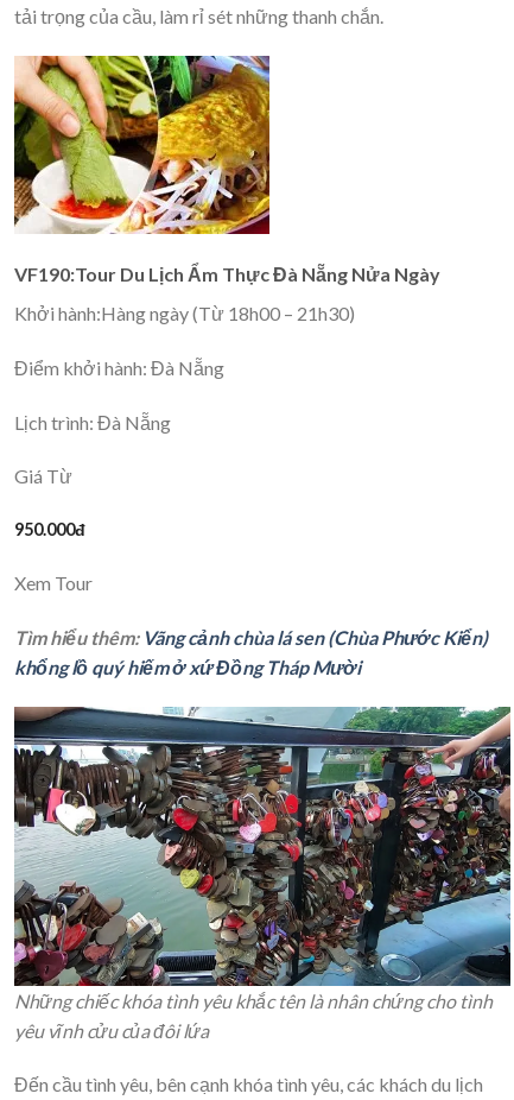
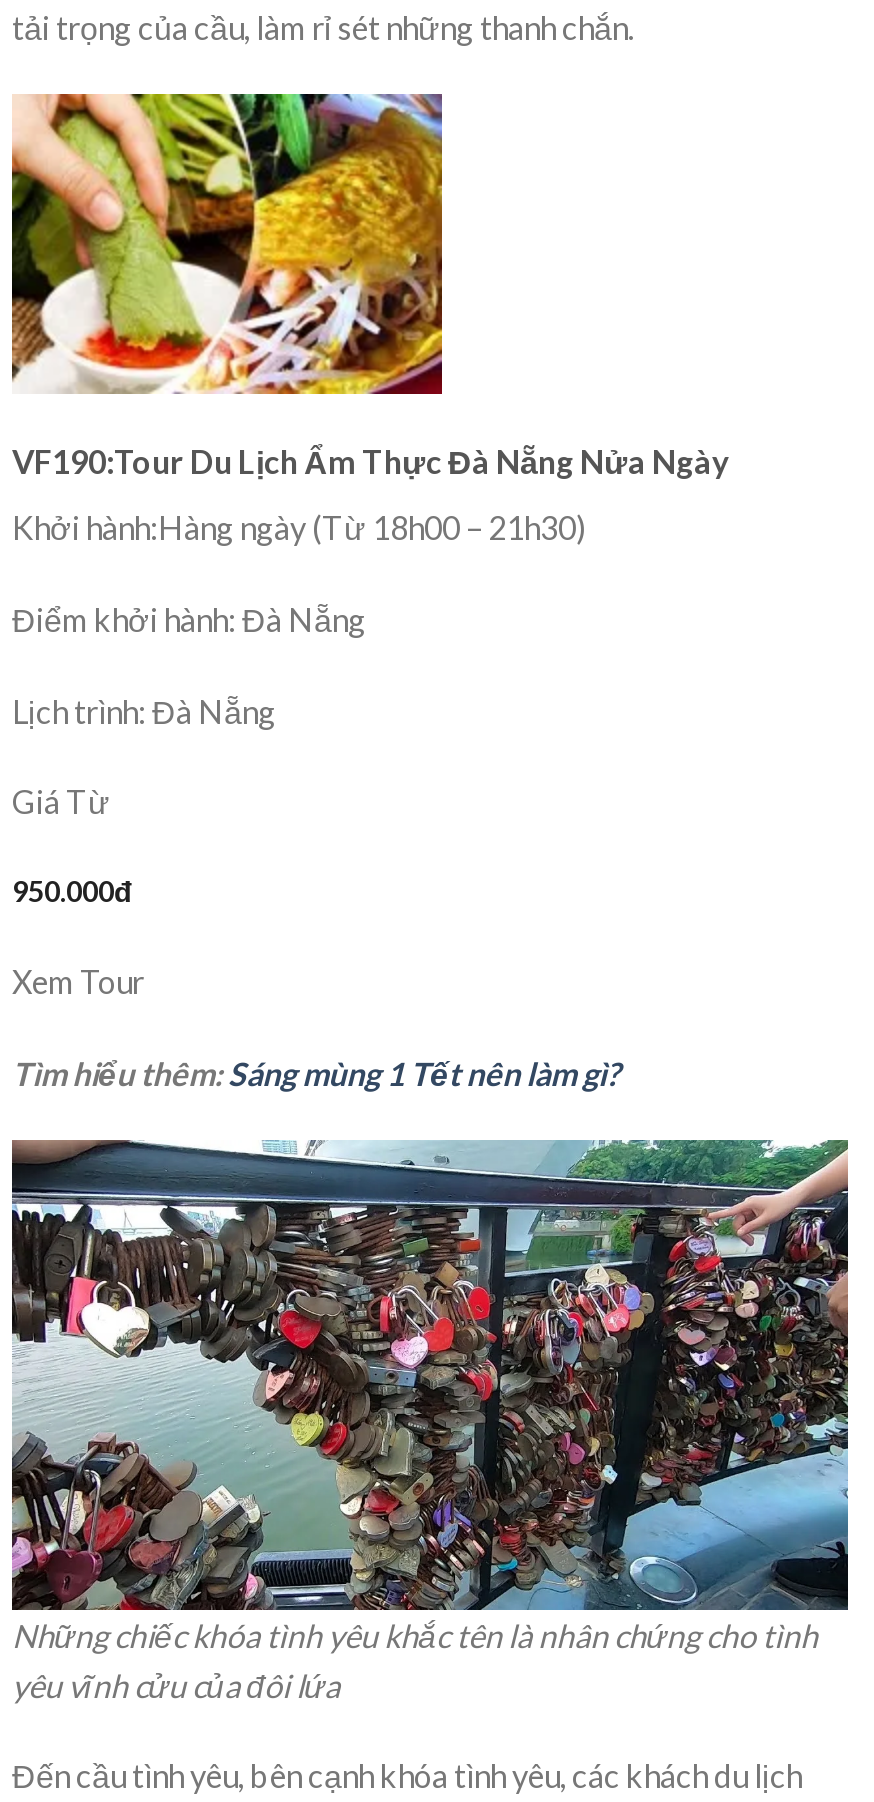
[14,626,488,678] Tìm hiểu thêm: Vãng cảnh chùa lá sen (Chùa Phước Kiển) | khổng lồ quý hiếm ở xứ Đồng Tháp Mười -> [12,1054,620,1092] Tìm hiểu thêm:Sáng mùng 1 Tết nên làm gì?

